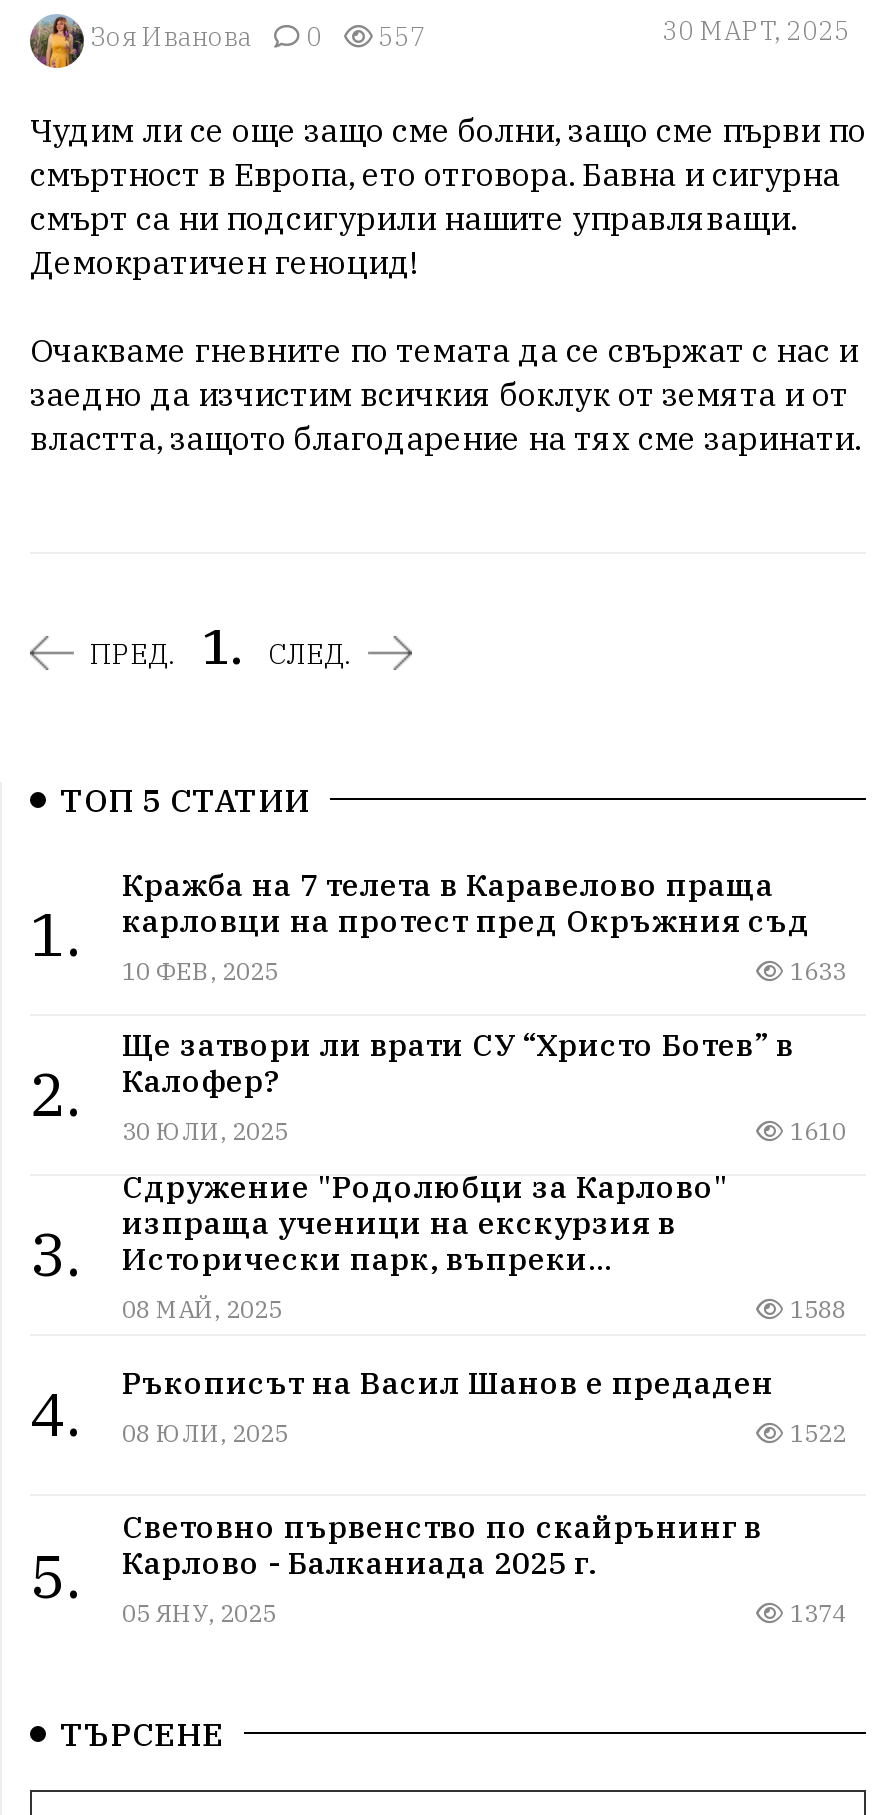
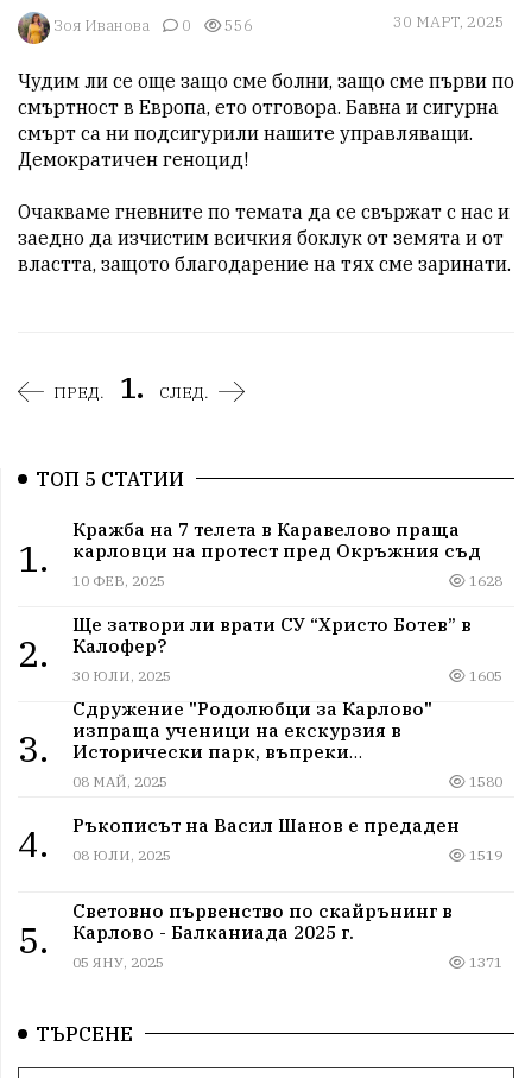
[90,21,426,55] Зоя Иванова 0 557 -> [53,16,253,36] Зоя Иванова 0 556
[784,956,846,986] 1633 -> [466,572,502,590] 1628
[784,1116,846,1146] 1610 -> [466,667,502,685] 1605
[784,1294,846,1324] 1588 -> [466,773,502,790] 1580
[784,1418,846,1448] 1522 -> [466,846,502,864] 1519
[784,1597,846,1627] 1374 -> [466,953,502,971] 1371

